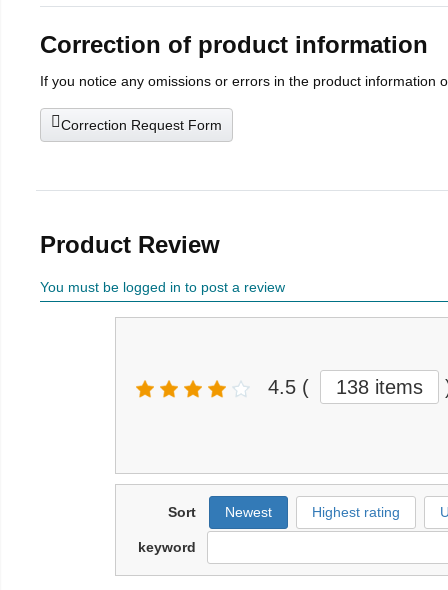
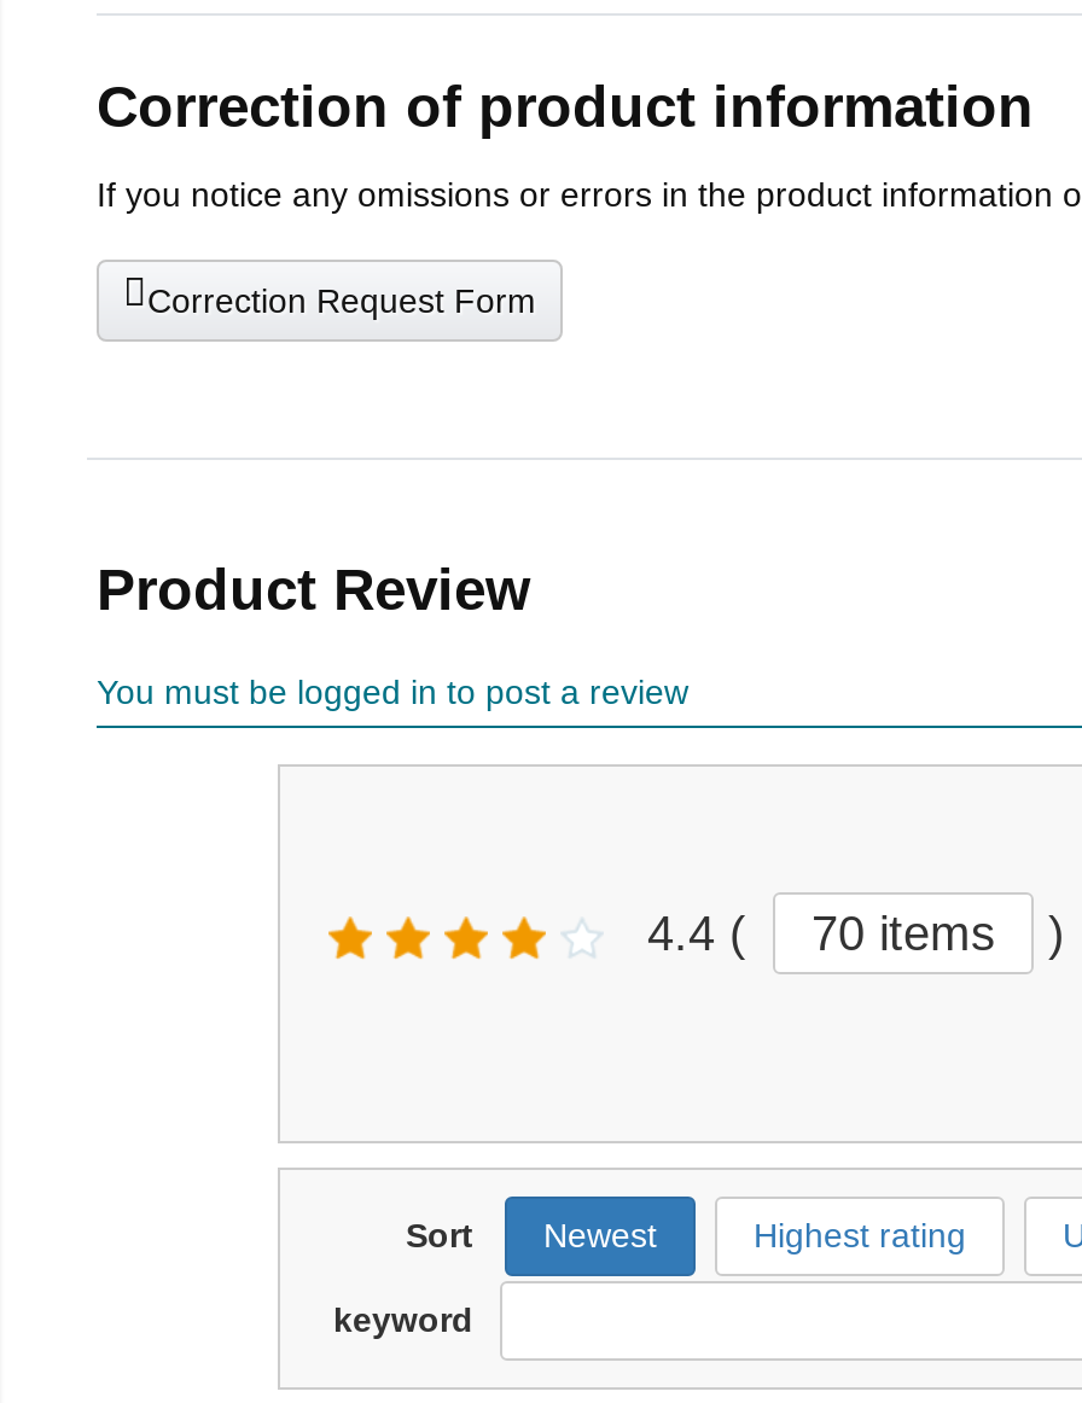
[262,376,315,398] 4.5 ( -> [633,908,761,961] 4.4 (
[336,376,423,398] 138 items -> [812,908,995,961] 70 items

